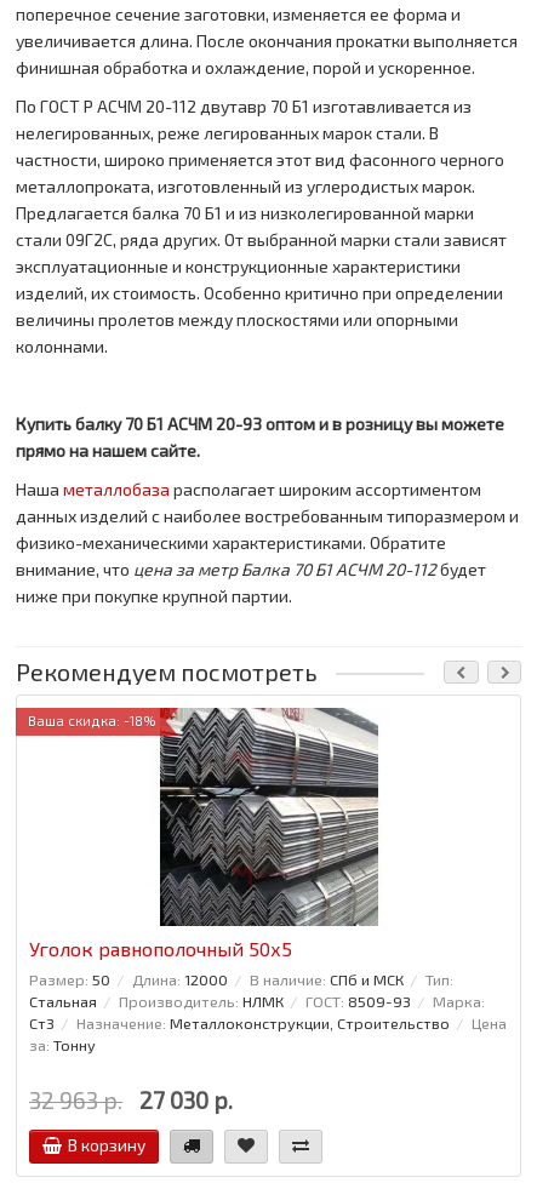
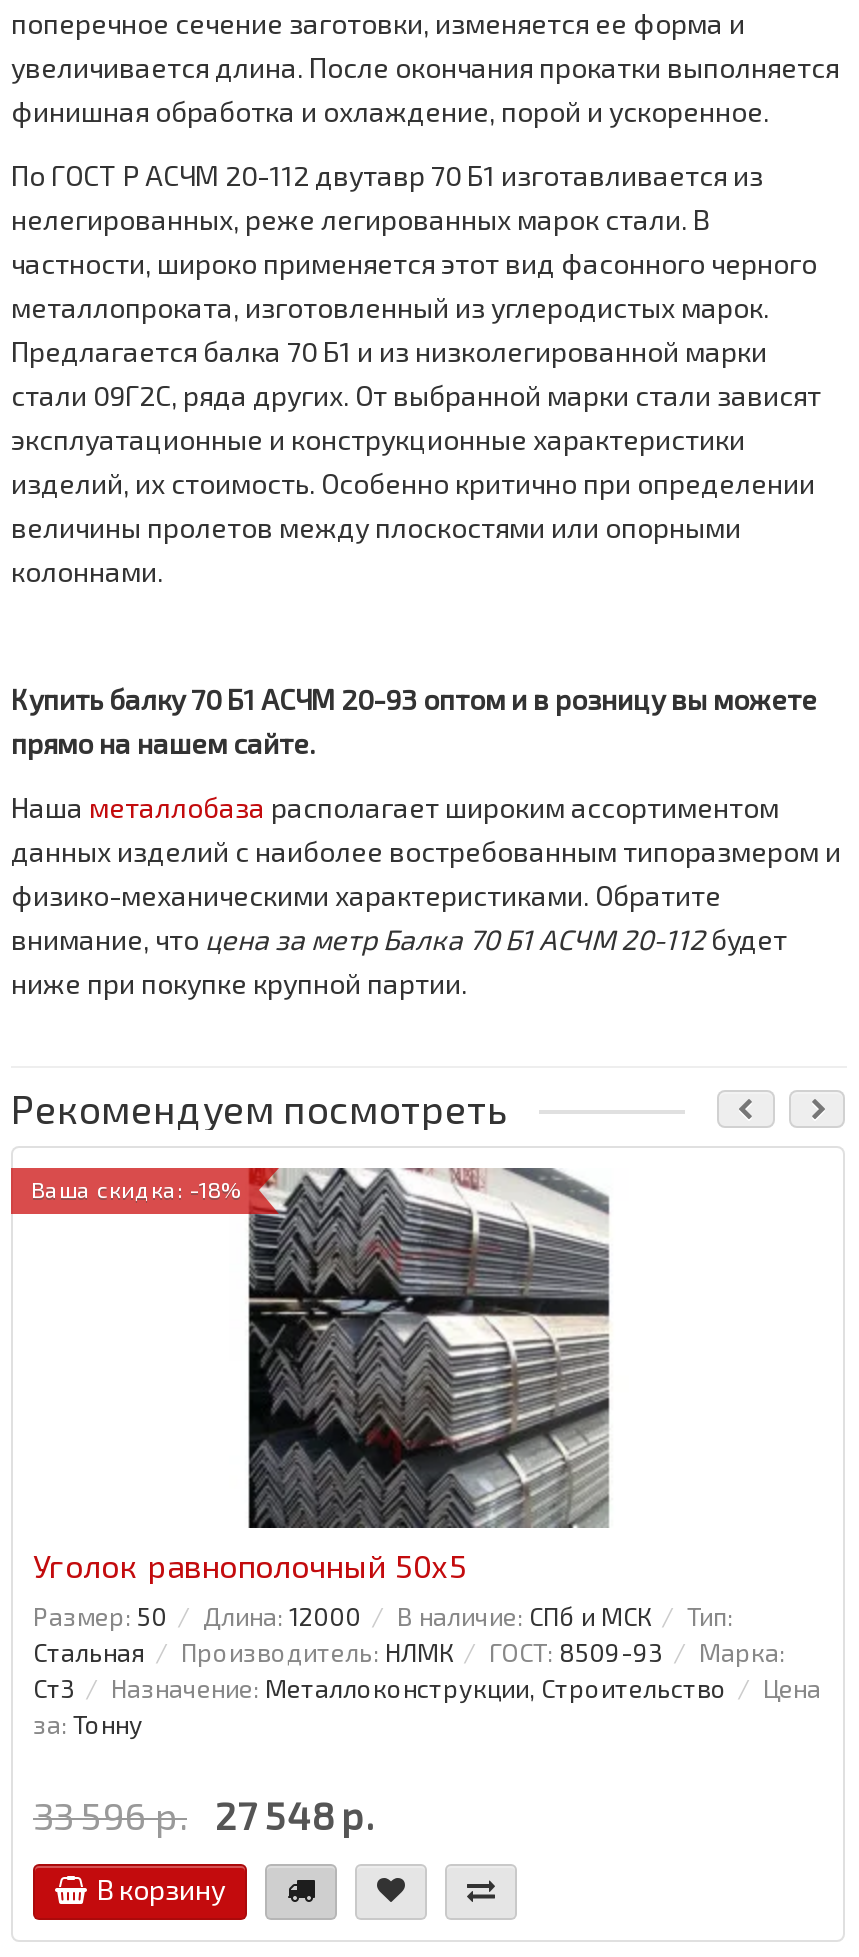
[29,1087,122,1114] 32 963 р. -> [33,1793,187,1839] 33 596 р.
[139,1087,233,1114] 27 030 р. -> [215,1793,373,1839] 27 548 р.

